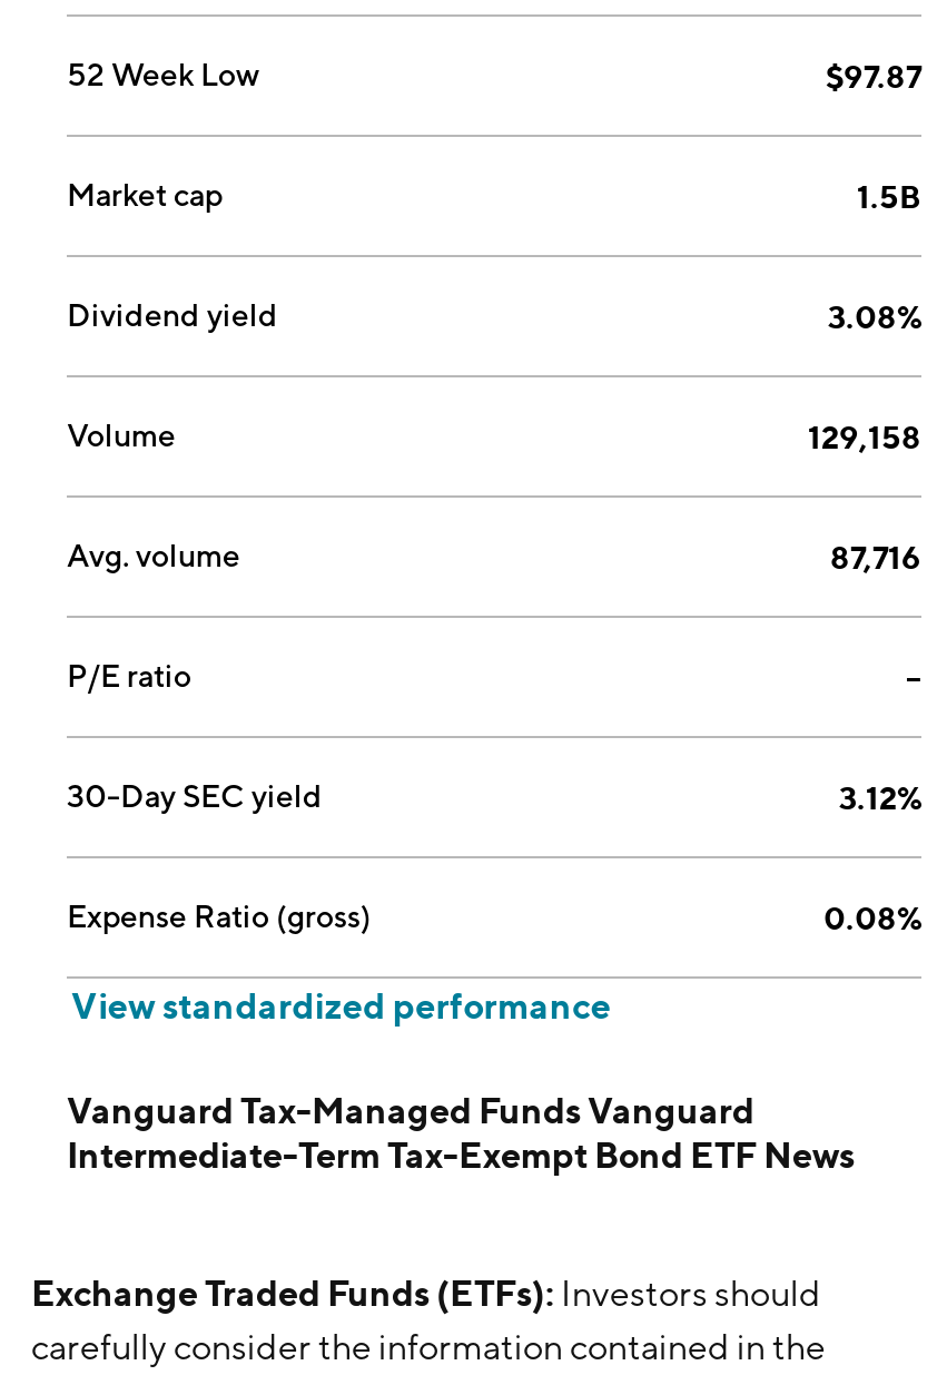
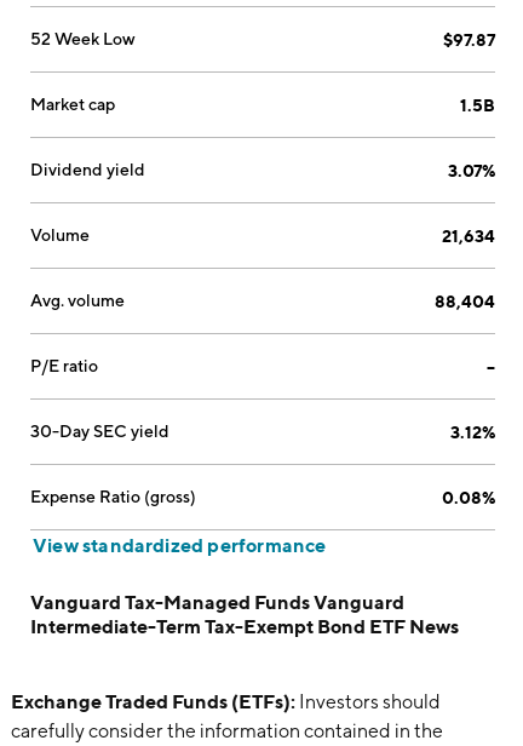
[828,297,921,335] 3.08% -> [448,160,495,180] 3.07%
[808,418,921,455] 129,158 -> [442,225,495,246] 21,634
[830,538,921,576] 87,716 -> [435,291,495,311] 88,404

